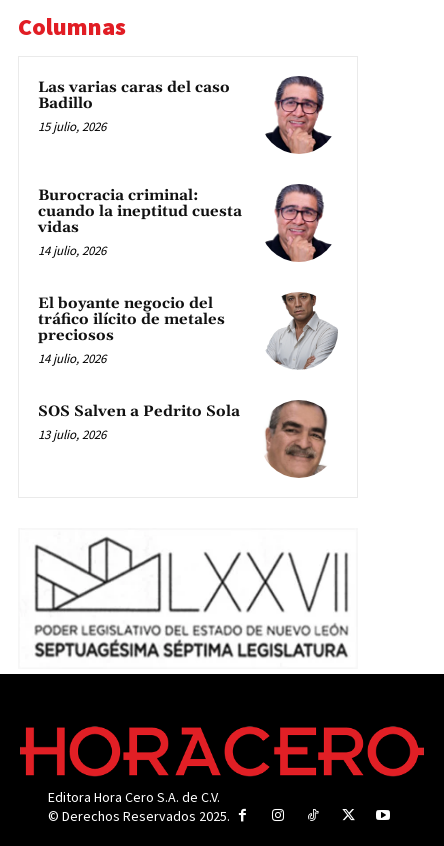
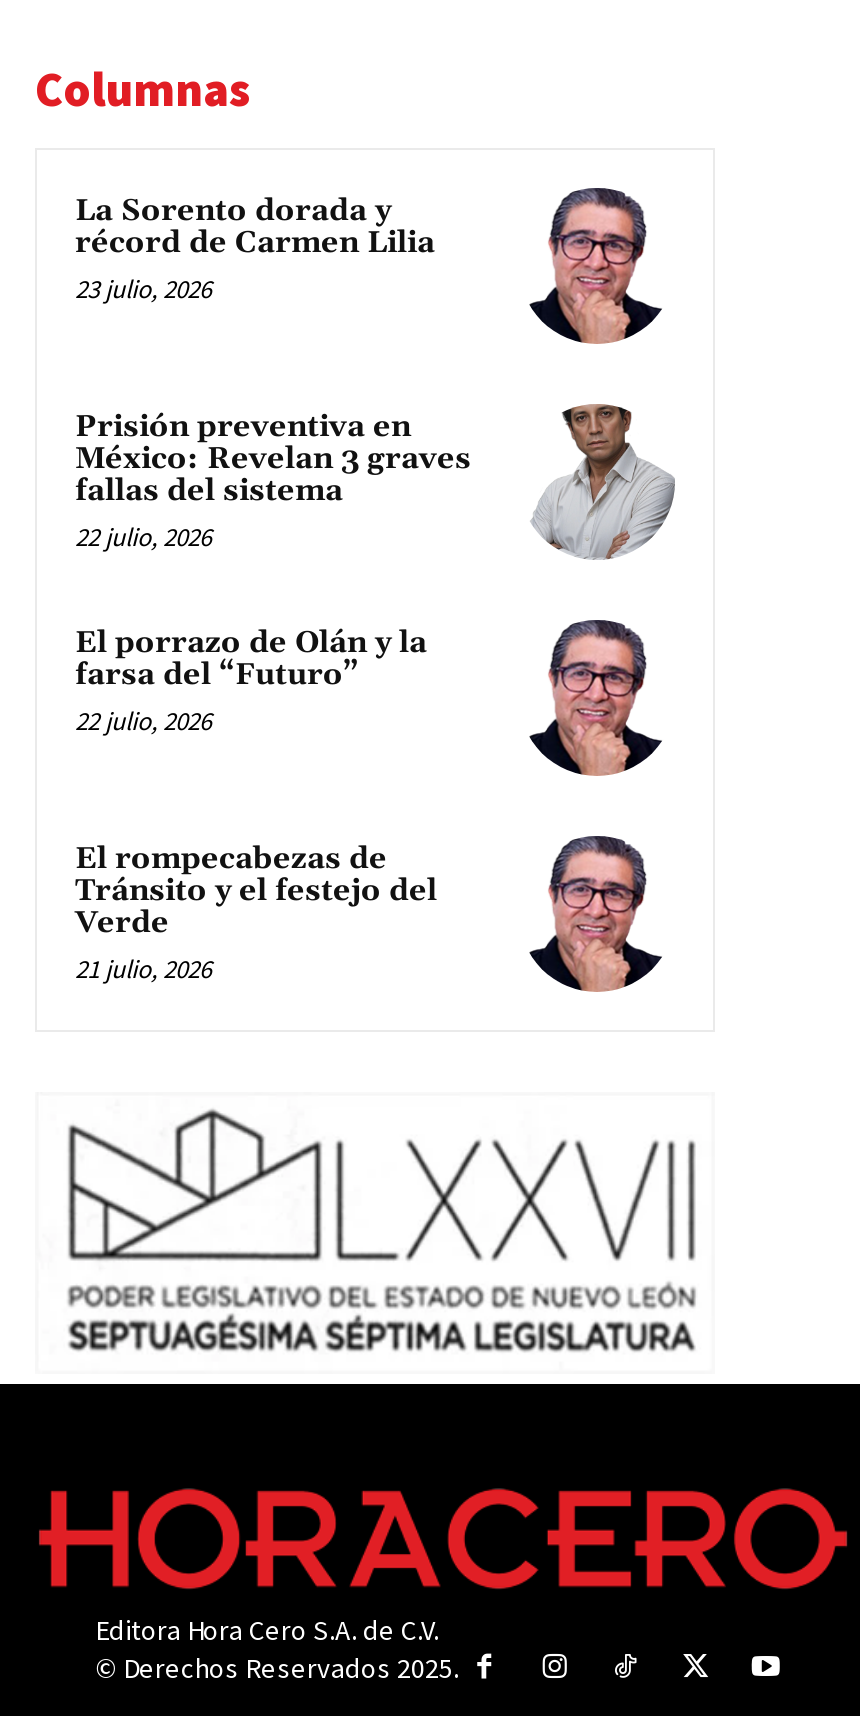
[38,78,230,135] Las varias caras del caso | Badillo | 15 julio, 2026 -> [75,192,435,306] La Sorento dorada y | récord de Carmen Lilia | 23 julio, 2026
[38,186,242,259] Burocracia criminal: | cuando la ineptitud cuesta | vidas | 14 julio, 2026 -> [75,408,471,554] Prisión preventiva en | México: Revelan 3 graves | fallas del sistema | 22 julio, 2026
moved [265,183,338,262] -> [529,618,673,776]: [image]
[38,294,225,367] El boyante negocio del | tráfico ilícito de metales | preciosos | 14 julio, 2026 -> [75,624,427,738] El porrazo de Olán y la | farsa del “Futuro” | 22 julio, 2026
moved [267,292,339,370] -> [533,404,677,560]: [image]
[38,402,240,443] SOS Salven a Pedrito Sola | 13 julio, 2026 -> [75,840,437,986] El rompecabezas de | Tránsito y el festejo del | Verde | 21 julio, 2026
[264,400,330,477] [image] -> [529,836,663,992] [image]

